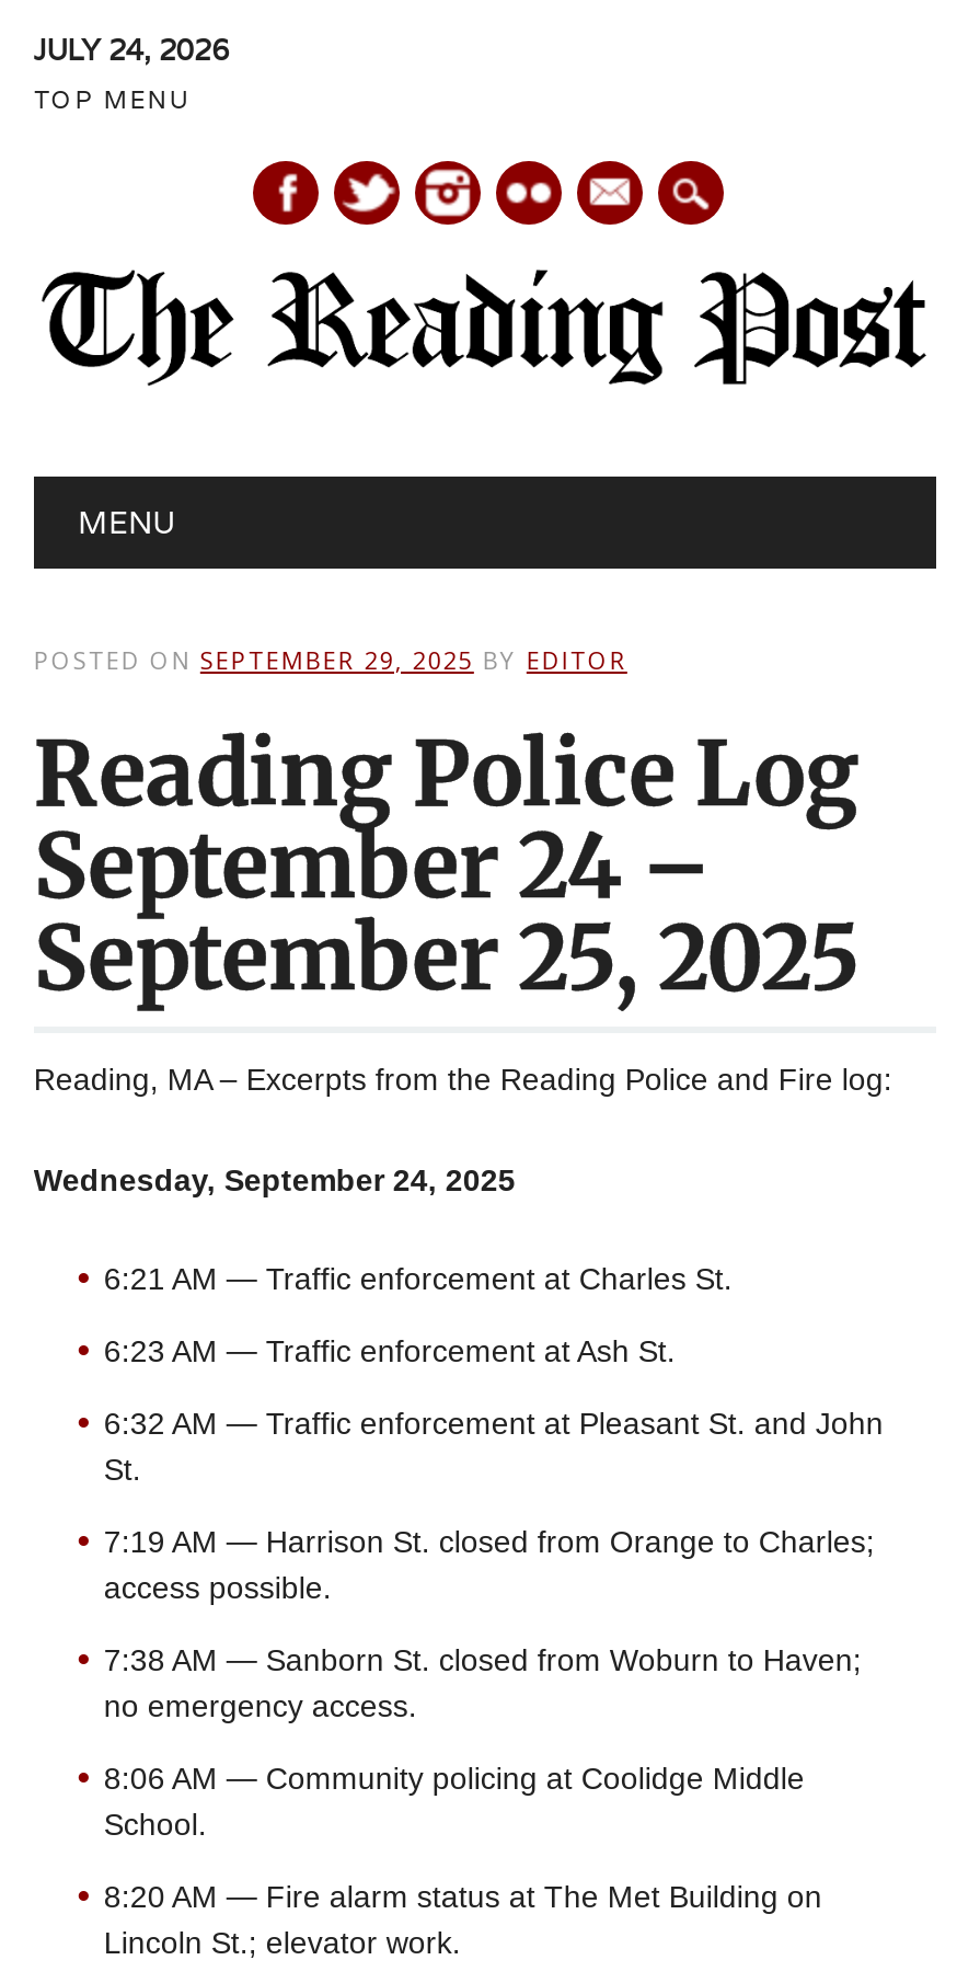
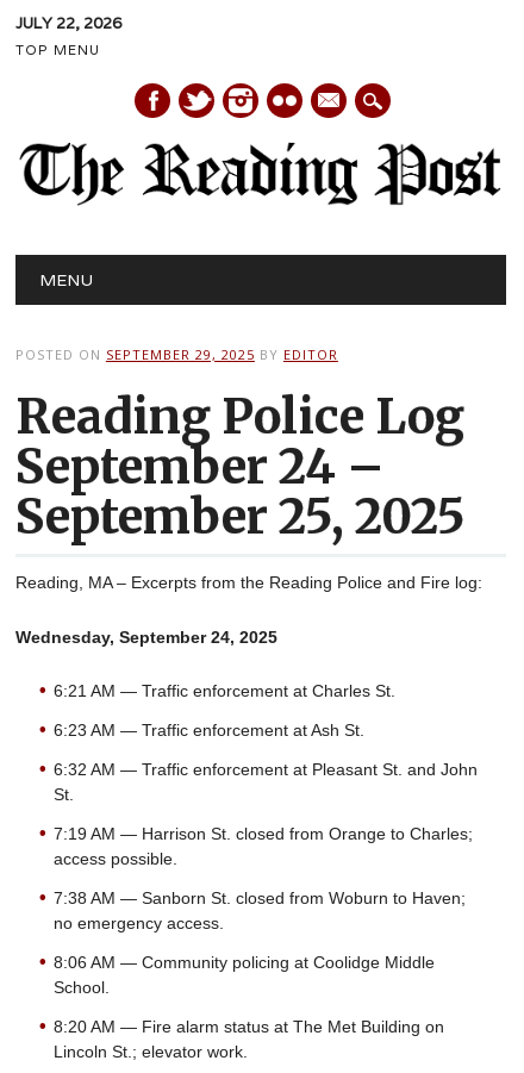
[34,32,229,69] JULY 24, 2026 -> [15,13,121,33] JULY 22, 2026

